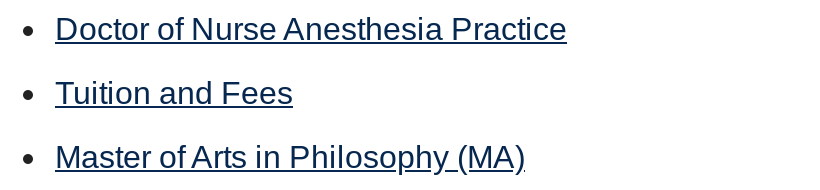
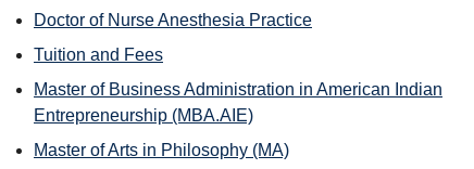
none -> [34,80,442,125] Master of Business Administration in American Indian | Entrepreneurship (MBA.AIE)

